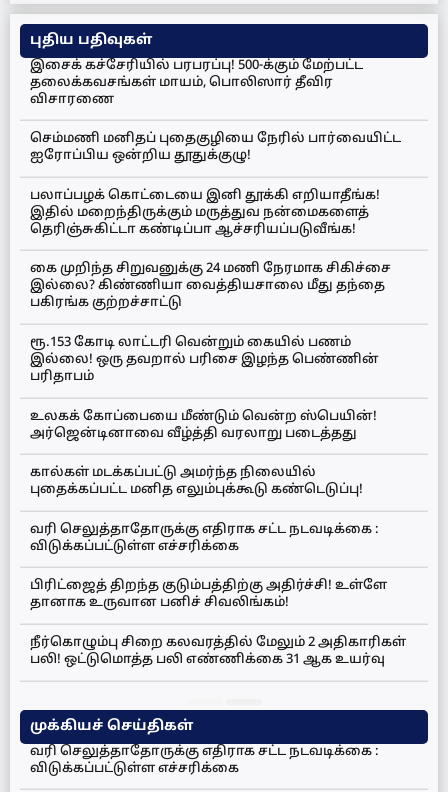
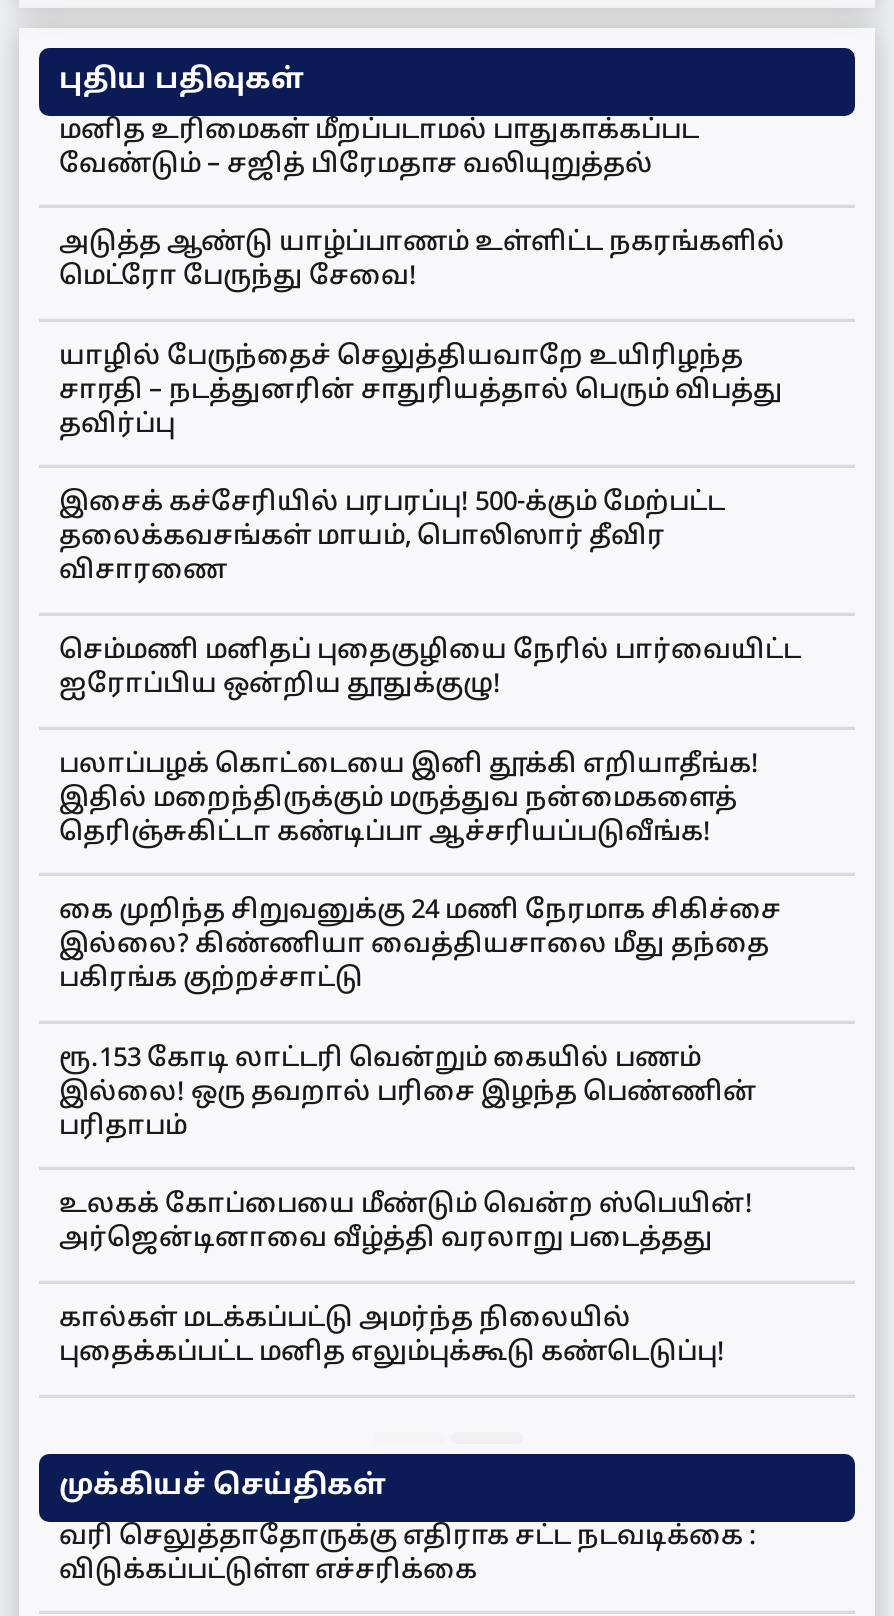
none -> [59,115,785,442] மனித உரிமைகள் மீறப்படாமல் பாதுகாக்கப்பட | வேண்டும் – சஜித் பிரேமதாச வலியுறுத்தல் | அடுத்த ஆண்டு யாழ்ப்பாணம் உள்ளிட்ட நகரங்களில் | மெட்ரோ பேருந்து சேவை! | யாழில் பேருந்தைச் செலுத்தியவாறே உயிரிழந்த | சாரதி – நடத்துனரின் சாதுரியத்தால் பெரும் விபத்து | தவிர்ப்பு
moved [30,58,401,498] -> [59,489,801,1370]: இசைக் கச்சேரியில் பரபரப்பு! 500-க்கும் மேற்பட்ட | தலைக்கவசங்கள் மாயம், பொலிஸார் தீவிர | விசாரணை | ... | கால்கள் மடக்கப்பட்டு அமர்ந்த நிலையில் | புதைக்கப்பட்ட மனித எலும்புக்கூடு கண்டெடுப்பு!
[30,522,406,668] வரி செலுத்தாதோருக்கு எதிராக சட்ட நடவடிக்கை : | விடுக்கப்பட்டுள்ள எச்சரிக்கை | பிரிட்ஜைத் திறந்த குடும்பத்திற்கு அதிர்ச்சி! உள்ளே | தானாக உருவான பனிச் சிவலிங்கம்! | நீர்கொழும்பு சிறை கலவரத்தில் மேலும் 2 அதிகாரிகள் | பலி! ஒட்டுமொத்த பலி எண்ணிக்கை 31 ஆக உயர்வு -> none

